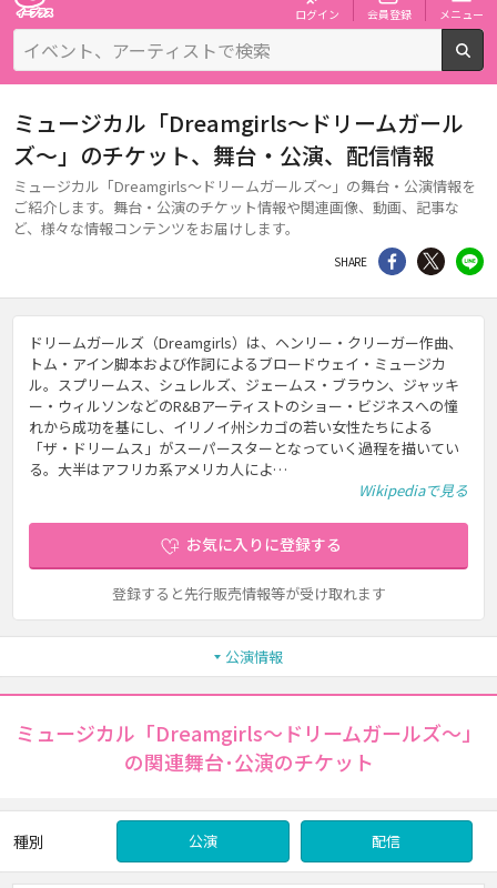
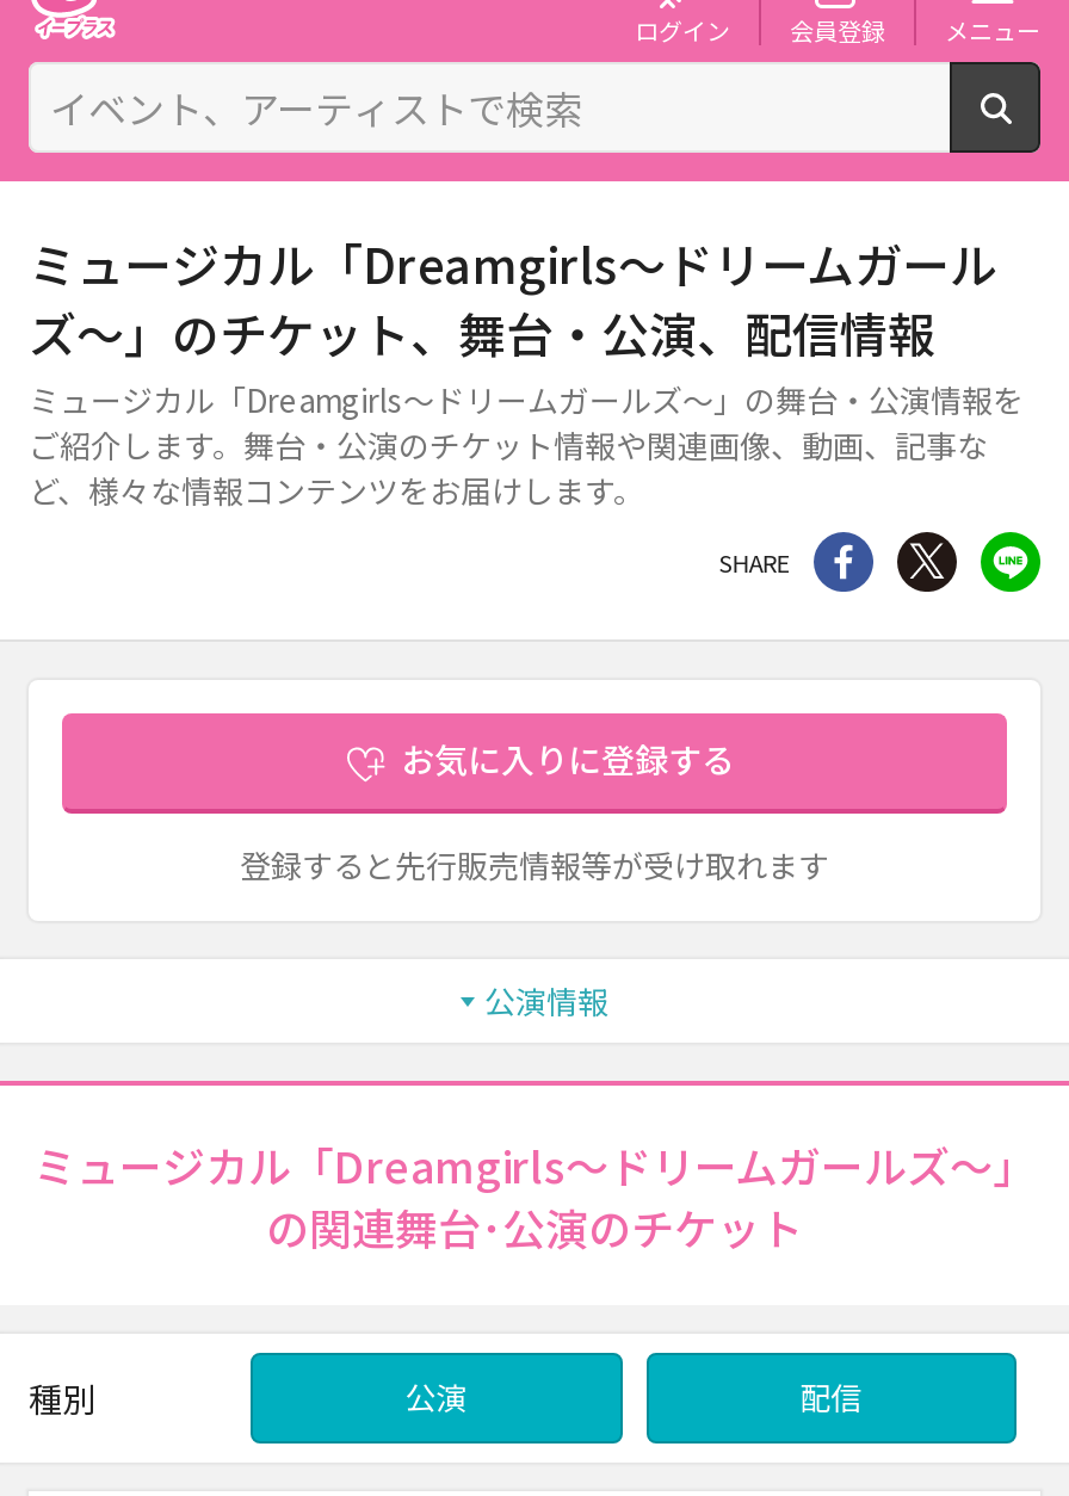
[29,332,468,501] ドリームガールズ（Dreamgirls）は、ヘンリー・クリーガー作曲、 | トム・アイン脚本および作詞によるブロードウェイ・ミュージカ | ル。スプリームス、シュレルズ、ジェームス・ブラウン、ジャッキ | ー・ウィルソンなどのR&Bアーティストのショー・ビジネスへの憧 | れから成功を基にし、イリノイ州シカゴの若い女性たちによる | 「ザ・ドリームス」がスーパースターとなっていく過程を描いてい | る。大半はアフリカ系アメリカ人によ… | Wikipediaで見る -> none

